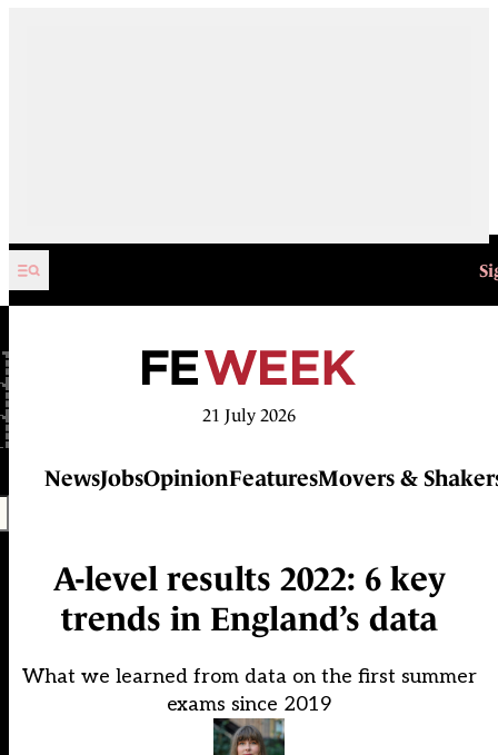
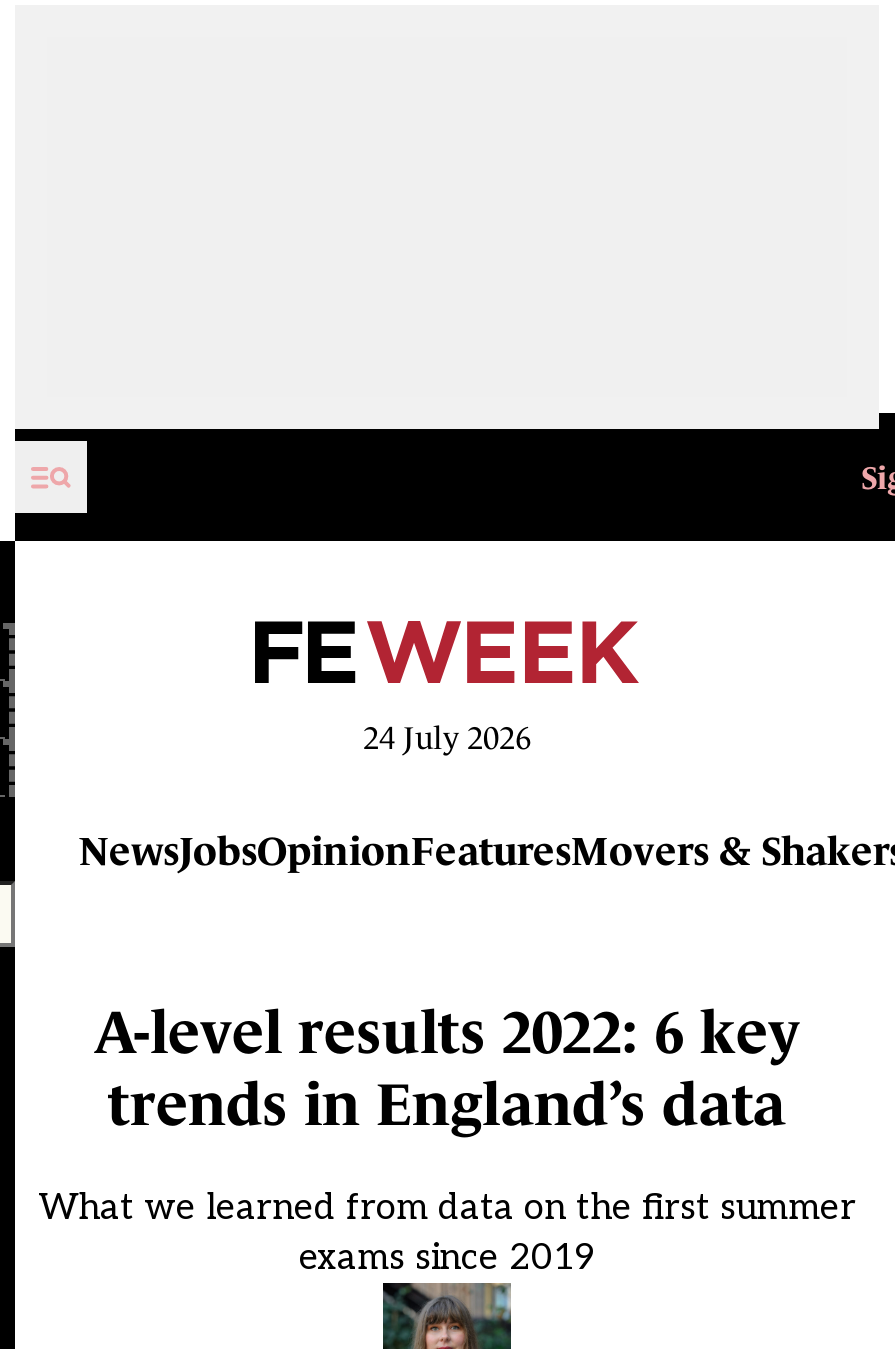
[202,406,296,425] 21 July 2026 -> [363,722,531,756] 24 July 2026

